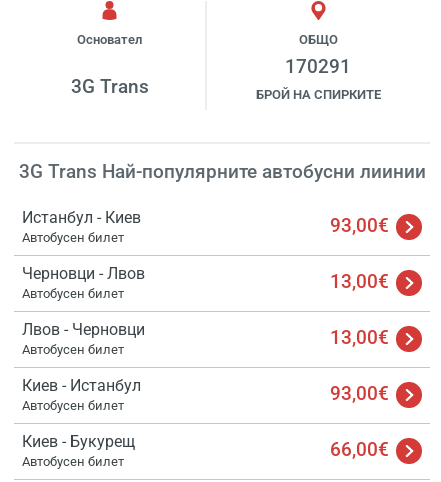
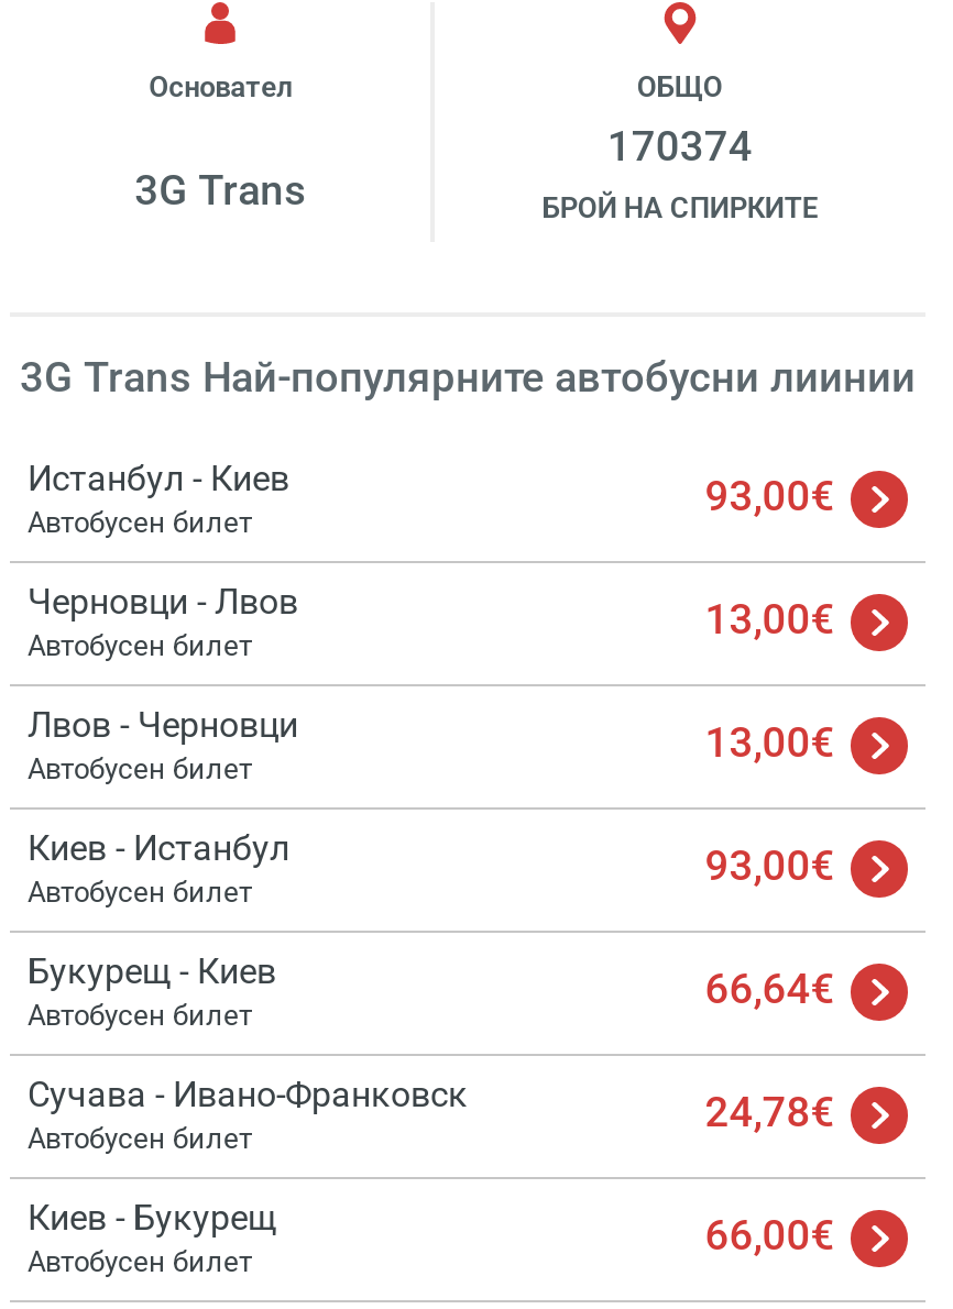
[285,55,351,78] 170291 -> [607,121,752,172] 170374
none -> [28,950,835,1154] Букурещ - Киев | Автобусен билет | 66,64€ | Сучава - Ивано-Франковск | Автобусен билет | 24,78€

